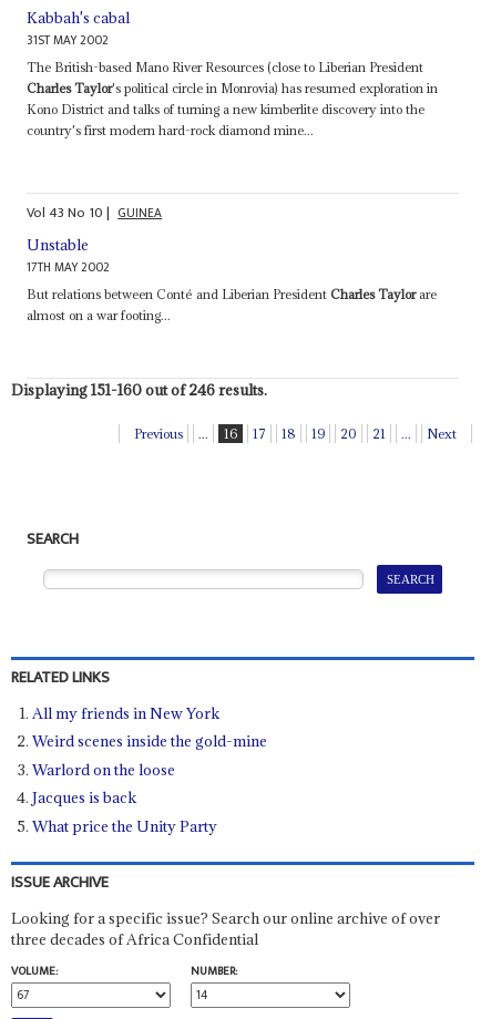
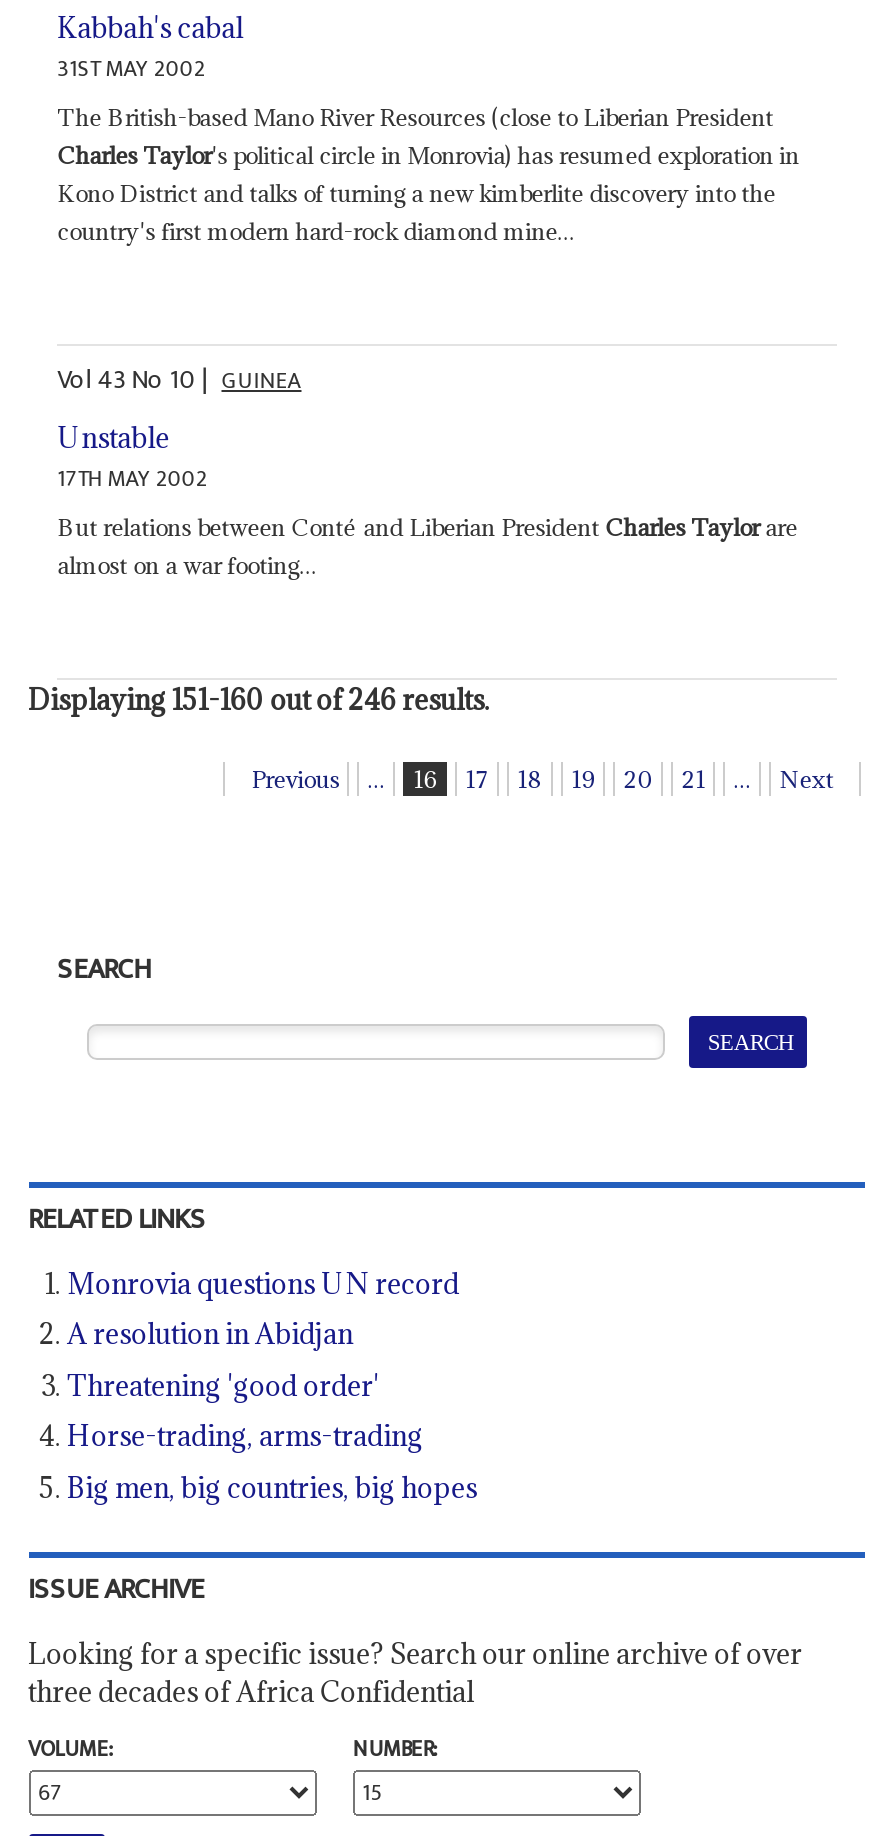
[32,703,267,836] All my friends in New York | Weird scenes inside the gold-mine | Warlord on the loose | Jacques is back | What price the Unity Party -> [67,1265,477,1505] Monrovia questions UN record | A resolution in Abidjan | Threatening 'good order' | Horse-trading, arms-trading | Big men, big countries, big hopes

